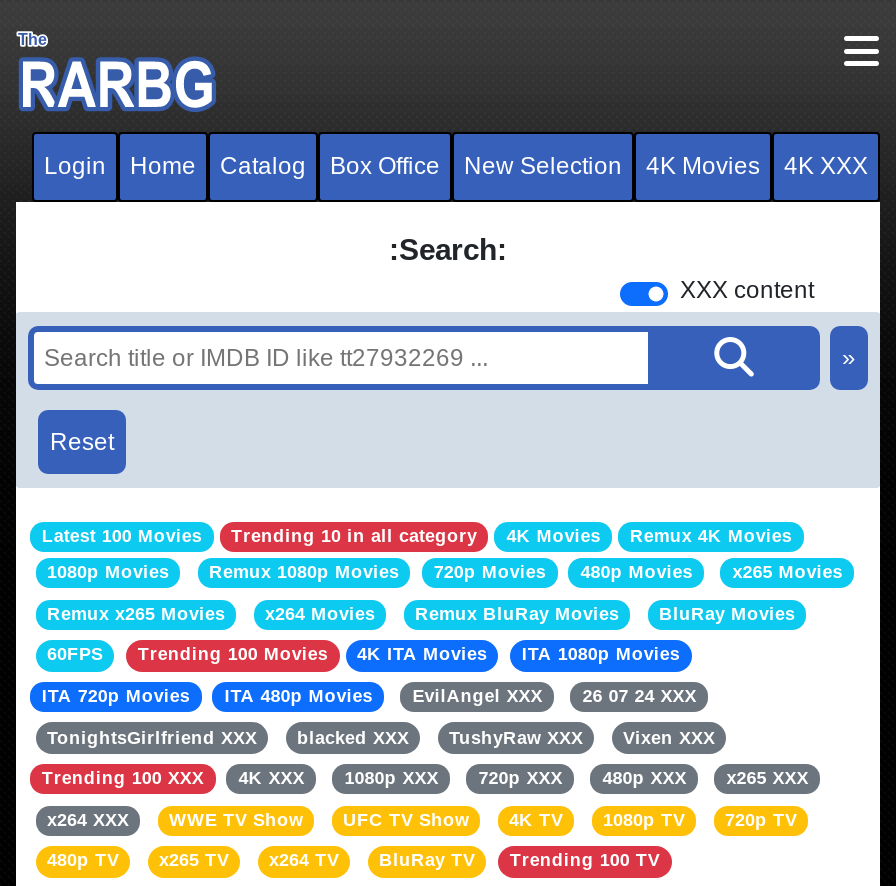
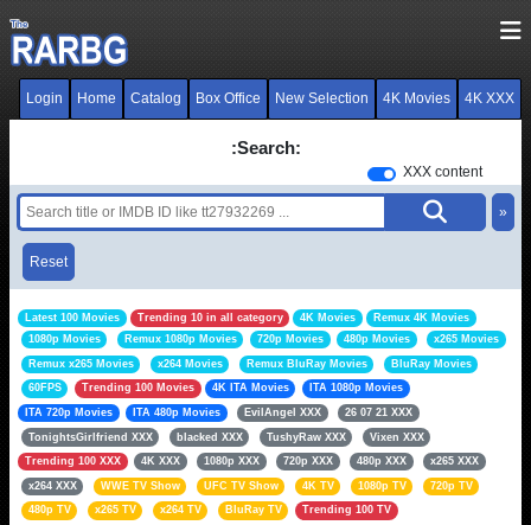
[42,686,696,706] ITA 720p Movies ITA 480p Movies EvilAngel XXX 26 07 24 XXX -> [25,406,413,418] ITA 720p Movies ITA 480p Movies EvilAngel XXX 26 07 21 XXX

